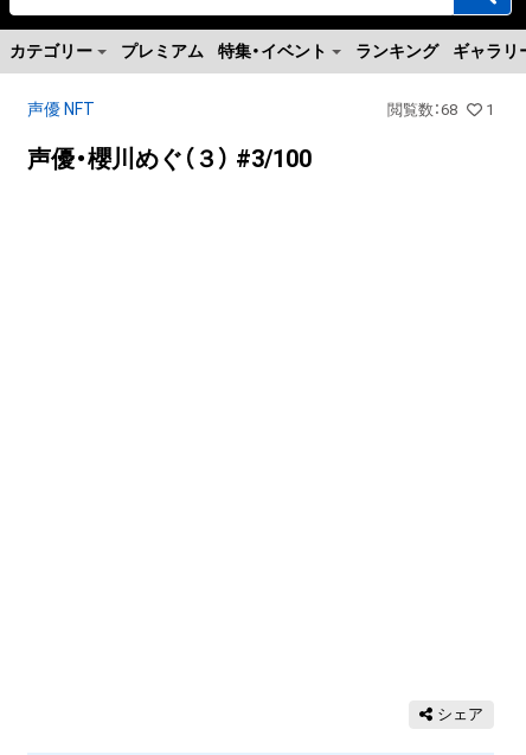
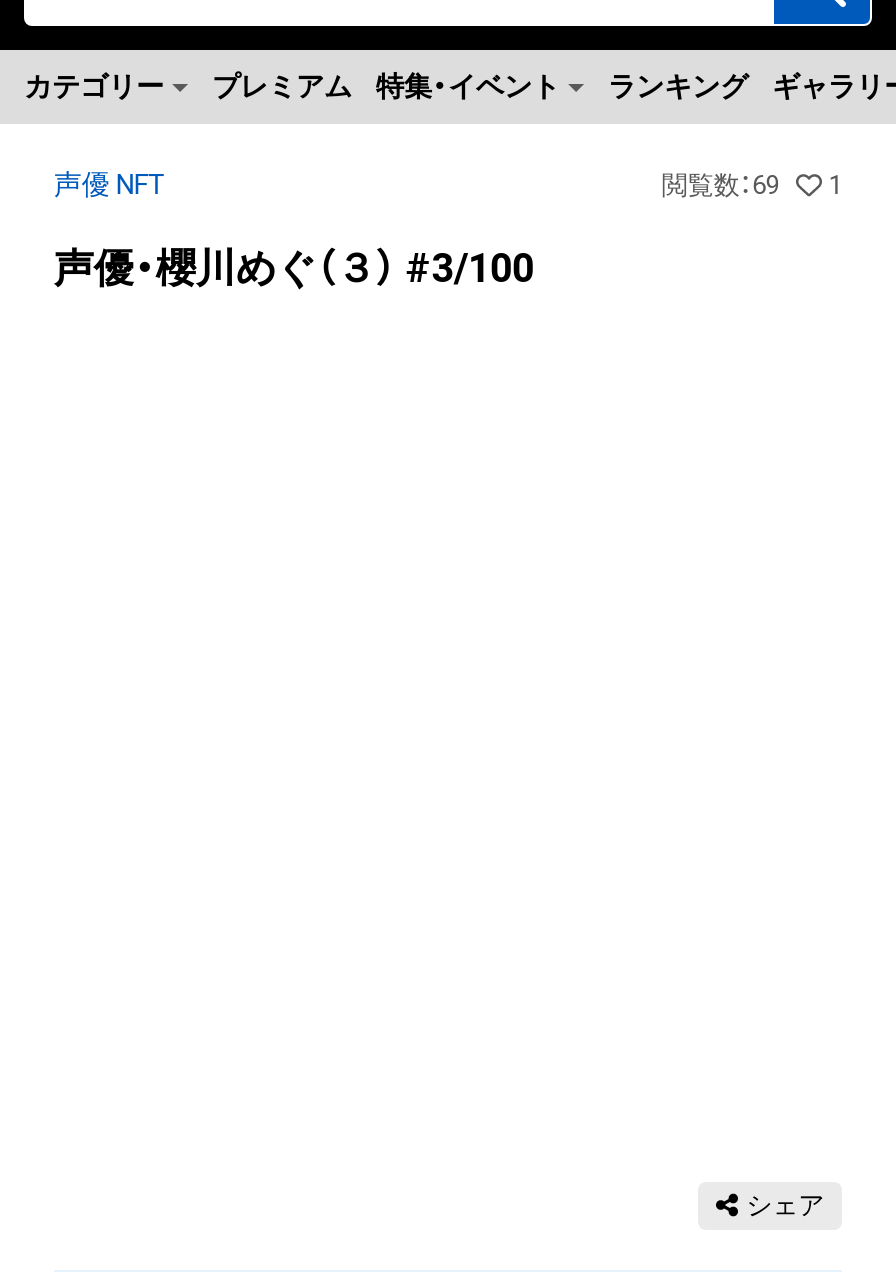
[387,101,494,119] 閲覧数：68 1 -> [662,170,842,200] 閲覧数：69 1

